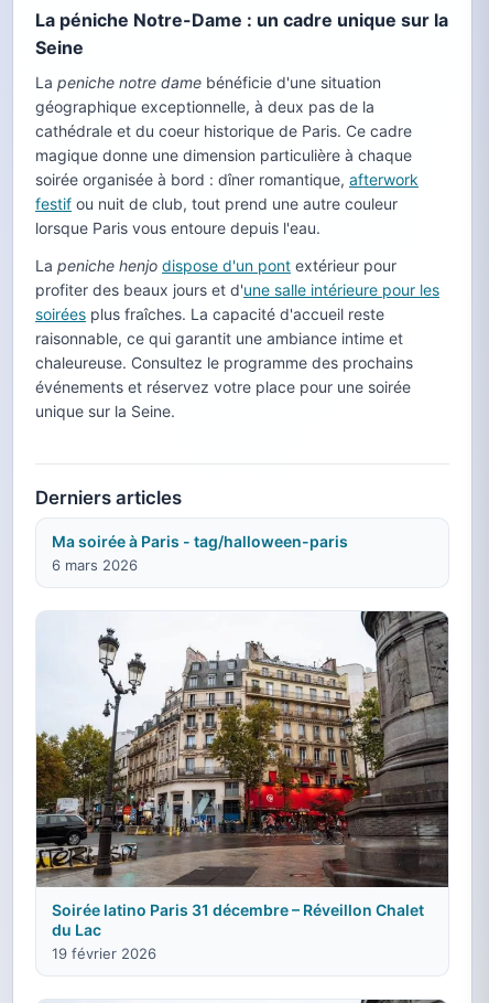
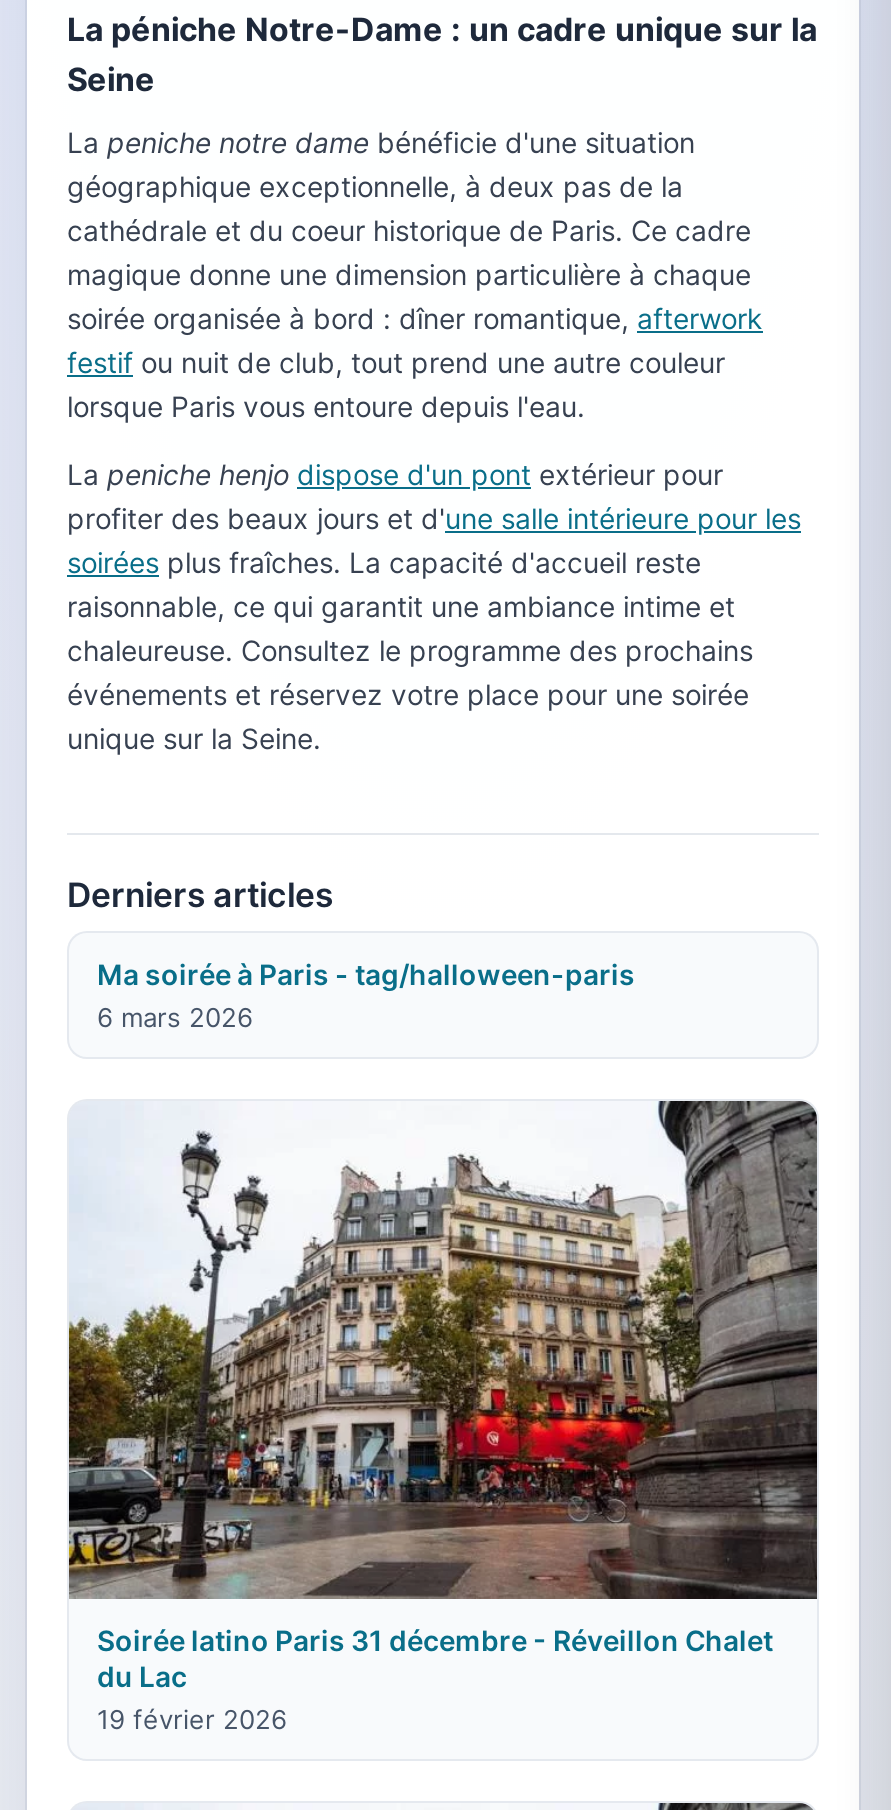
[52,900,424,919] Soirée latino Paris 31 décembre – Réveillon Chalet -> [97,1624,773,1658] Soirée latino Paris 31 décembre - Réveillon Chalet

